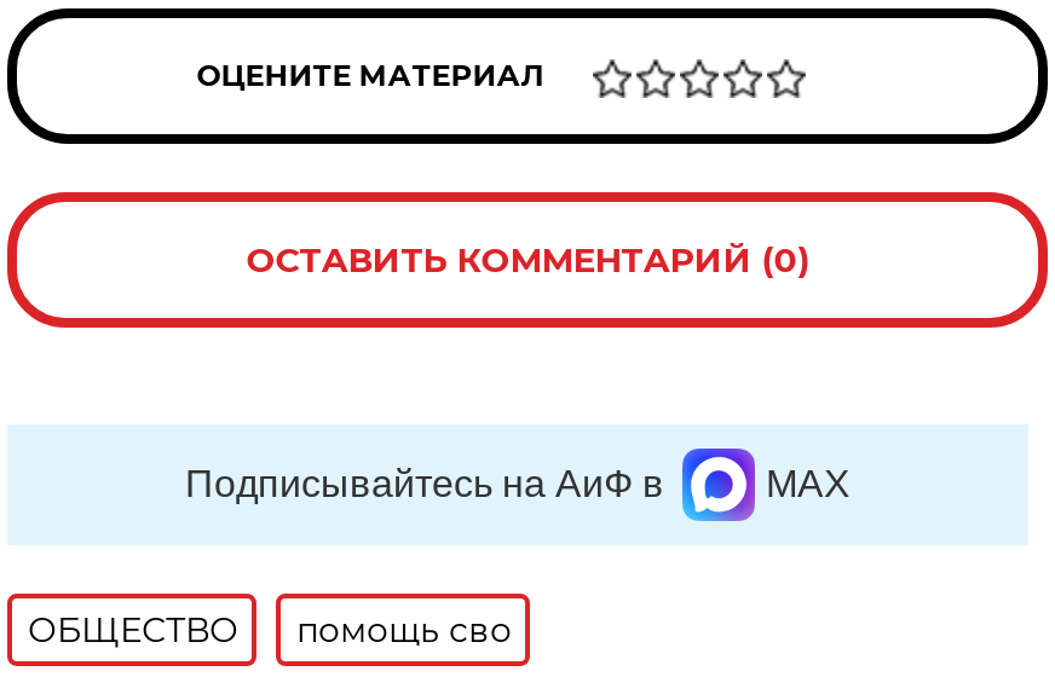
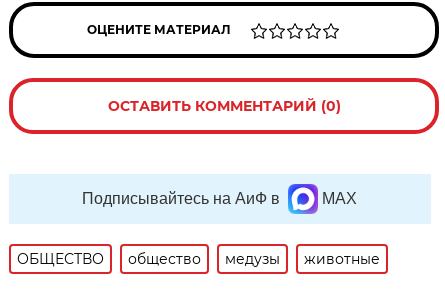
[296,609,512,653] помощь сво -> [128,250,380,268] общество | медузы | животные

